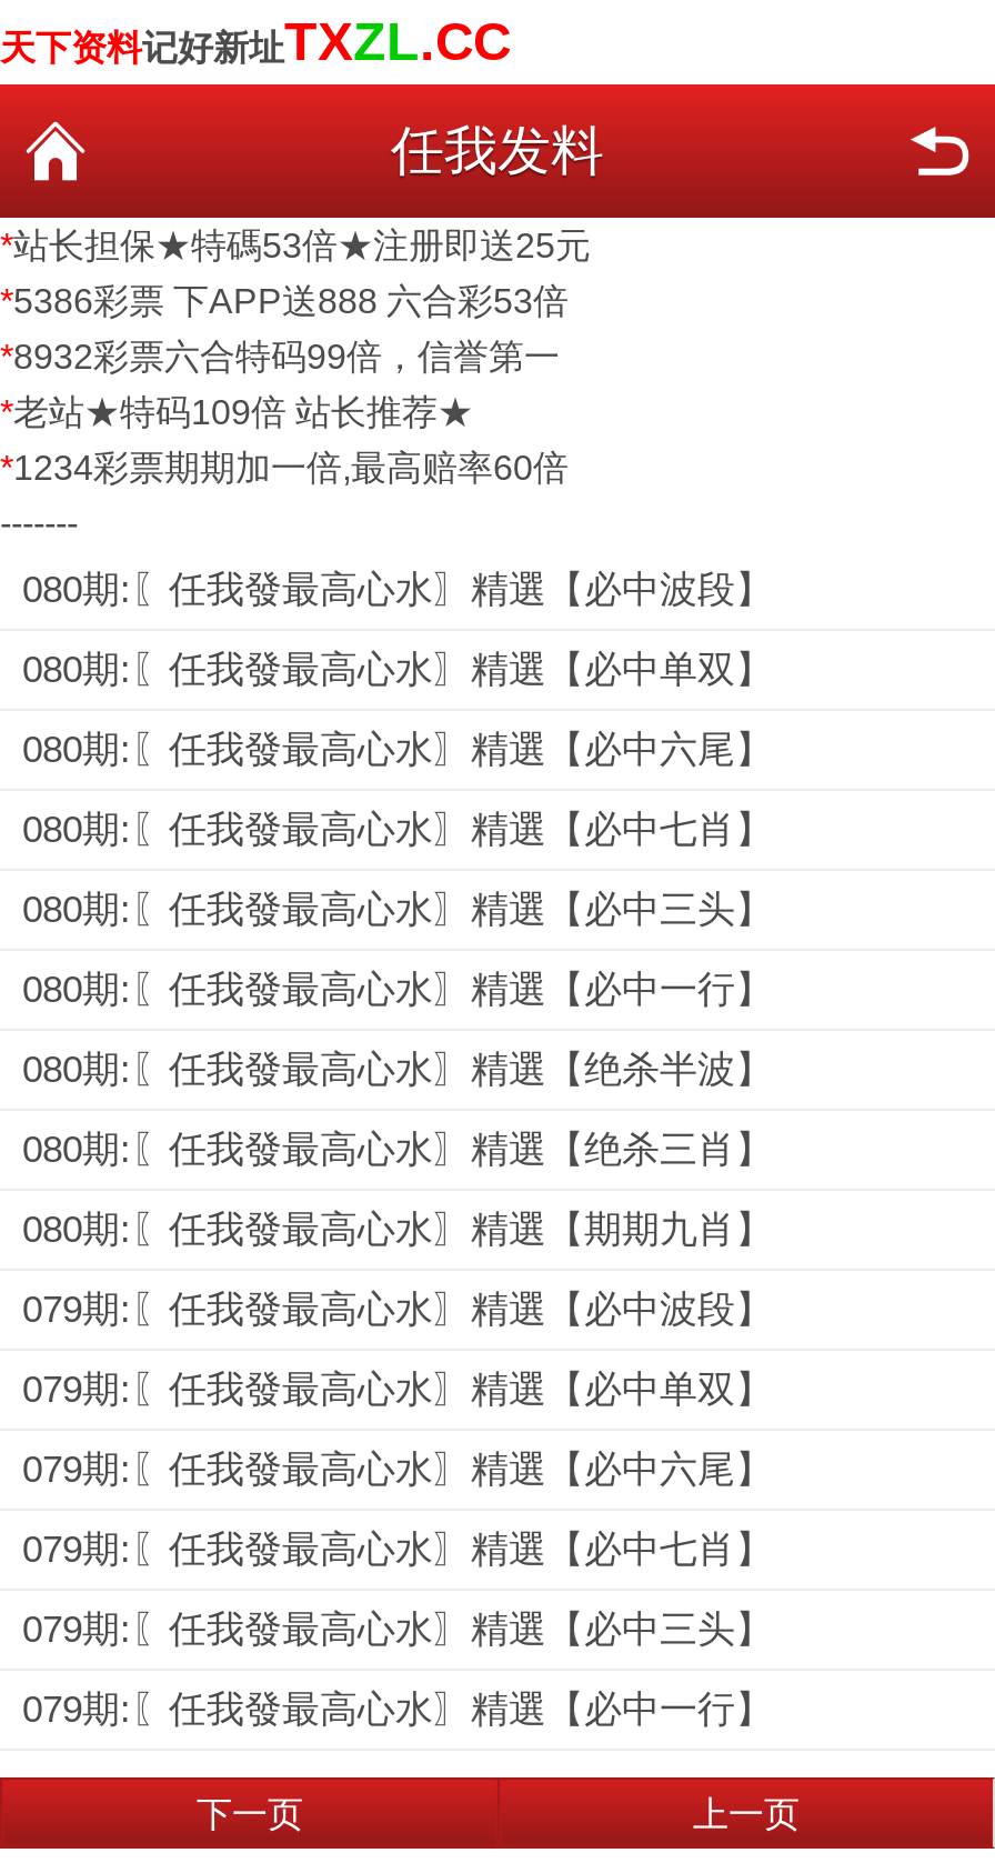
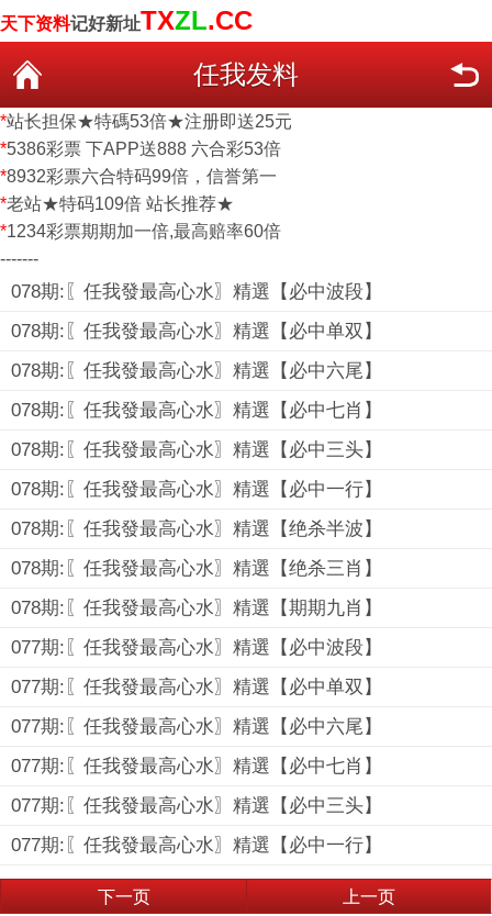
[22,569,773,611] 080期:〖任我發最高心水〗精選【必中波段】 -> [11,281,382,302] 078期:〖任我發最高心水〗精選【必中波段】
[22,649,773,691] 080期:〖任我發最高心水〗精選【必中单双】 -> [11,321,382,342] 078期:〖任我發最高心水〗精選【必中单双】
[22,729,773,771] 080期:〖任我發最高心水〗精選【必中六尾】 -> [11,360,382,381] 078期:〖任我發最高心水〗精選【必中六尾】
[22,809,773,851] 080期:〖任我發最高心水〗精選【必中七肖】 -> [11,400,382,421] 078期:〖任我發最高心水〗精選【必中七肖】
[22,889,773,931] 080期:〖任我發最高心水〗精選【必中三头】 -> [11,439,382,460] 078期:〖任我發最高心水〗精選【必中三头】
[22,969,773,1011] 080期:〖任我發最高心水〗精選【必中一行】 -> [11,479,382,500] 078期:〖任我發最高心水〗精選【必中一行】
[22,1049,773,1091] 080期:〖任我發最高心水〗精選【绝杀半波】 -> [11,518,382,539] 078期:〖任我發最高心水〗精選【绝杀半波】
[22,1129,773,1171] 080期:〖任我發最高心水〗精選【绝杀三肖】 -> [11,558,382,579] 078期:〖任我發最高心水〗精選【绝杀三肖】
[22,1209,773,1251] 080期:〖任我發最高心水〗精選【期期九肖】 -> [11,597,382,618] 078期:〖任我發最高心水〗精選【期期九肖】
[22,1289,773,1331] 079期:〖任我發最高心水〗精選【必中波段】 -> [11,637,382,658] 077期:〖任我發最高心水〗精選【必中波段】
[22,1369,773,1411] 079期:〖任我發最高心水〗精選【必中单双】 -> [11,677,382,697] 077期:〖任我發最高心水〗精選【必中单双】
[22,1449,773,1491] 079期:〖任我發最高心水〗精選【必中六尾】 -> [11,716,382,737] 077期:〖任我發最高心水〗精選【必中六尾】
[22,1529,773,1571] 079期:〖任我發最高心水〗精選【必中七肖】 -> [11,756,382,777] 077期:〖任我發最高心水〗精選【必中七肖】
[22,1609,773,1651] 079期:〖任我發最高心水〗精選【必中三头】 -> [11,795,382,816] 077期:〖任我發最高心水〗精選【必中三头】
[22,1689,773,1731] 079期:〖任我發最高心水〗精選【必中一行】 -> [11,835,382,856] 077期:〖任我發最高心水〗精選【必中一行】

